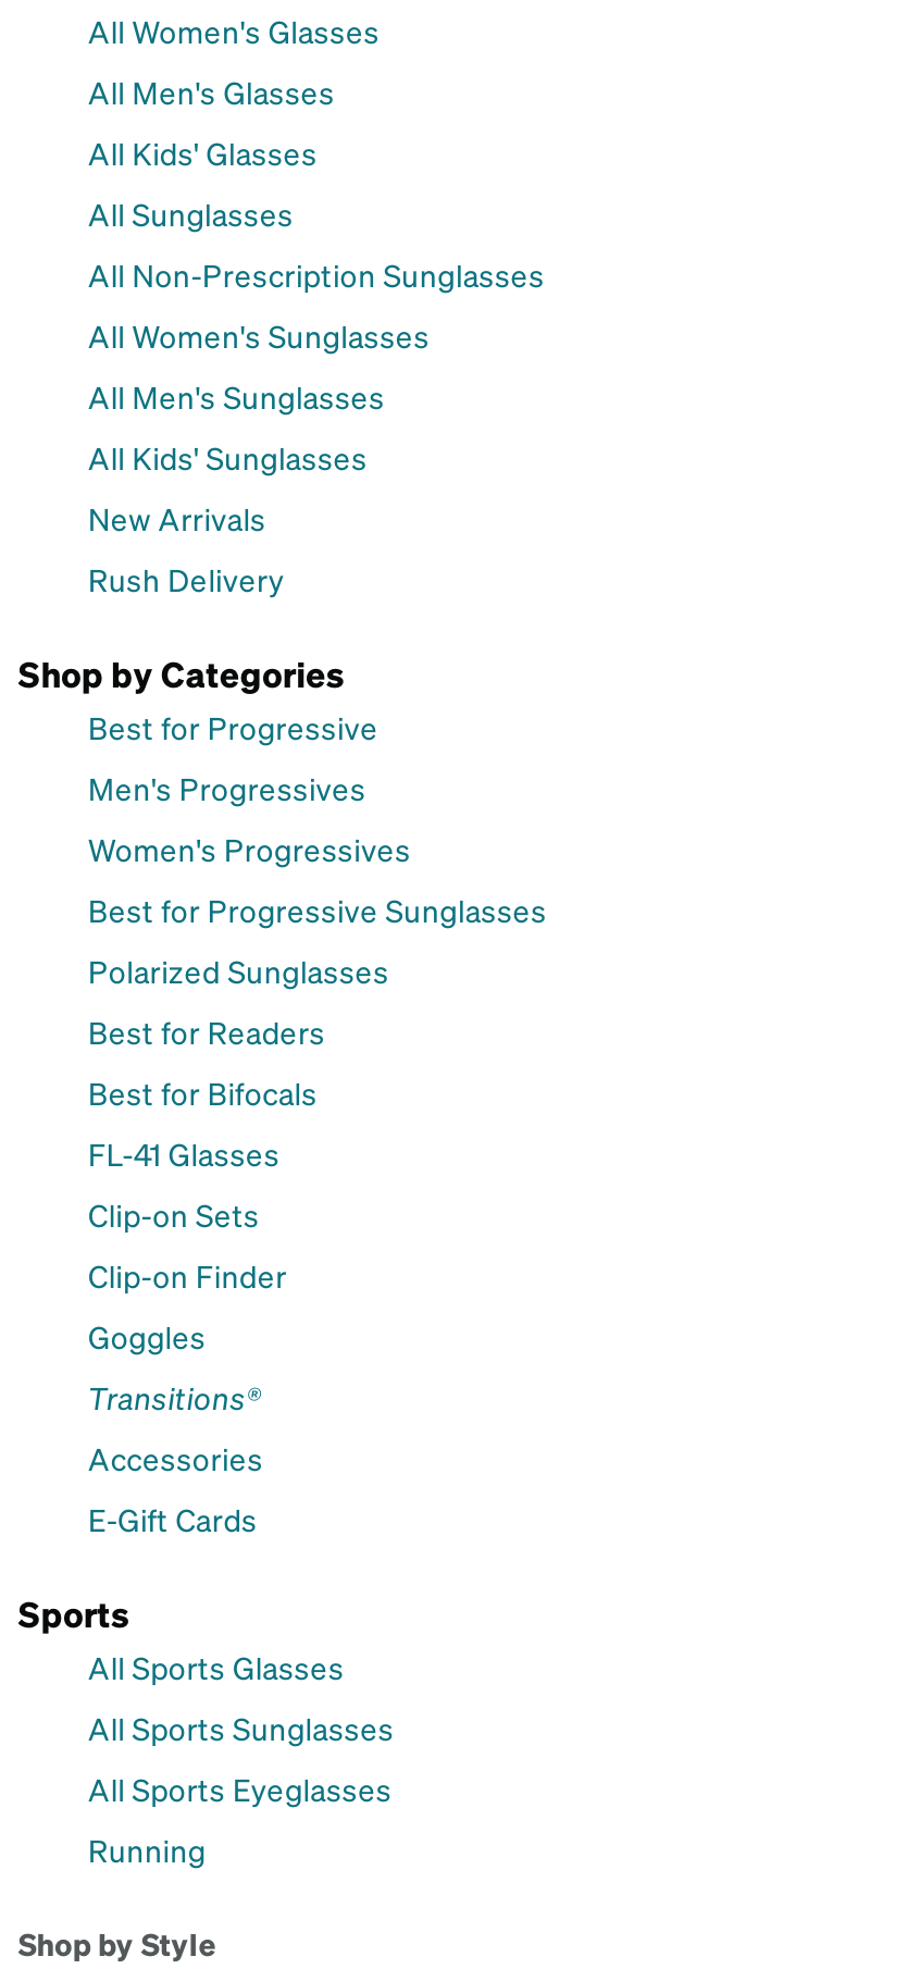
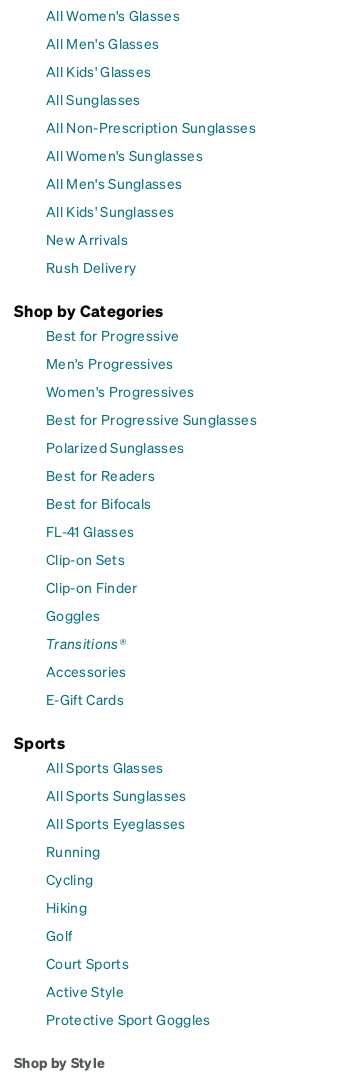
none -> [46,870,211,1028] Cycling | Hiking | Golf | Court Sports | Active Style | Protective Sport Goggles

